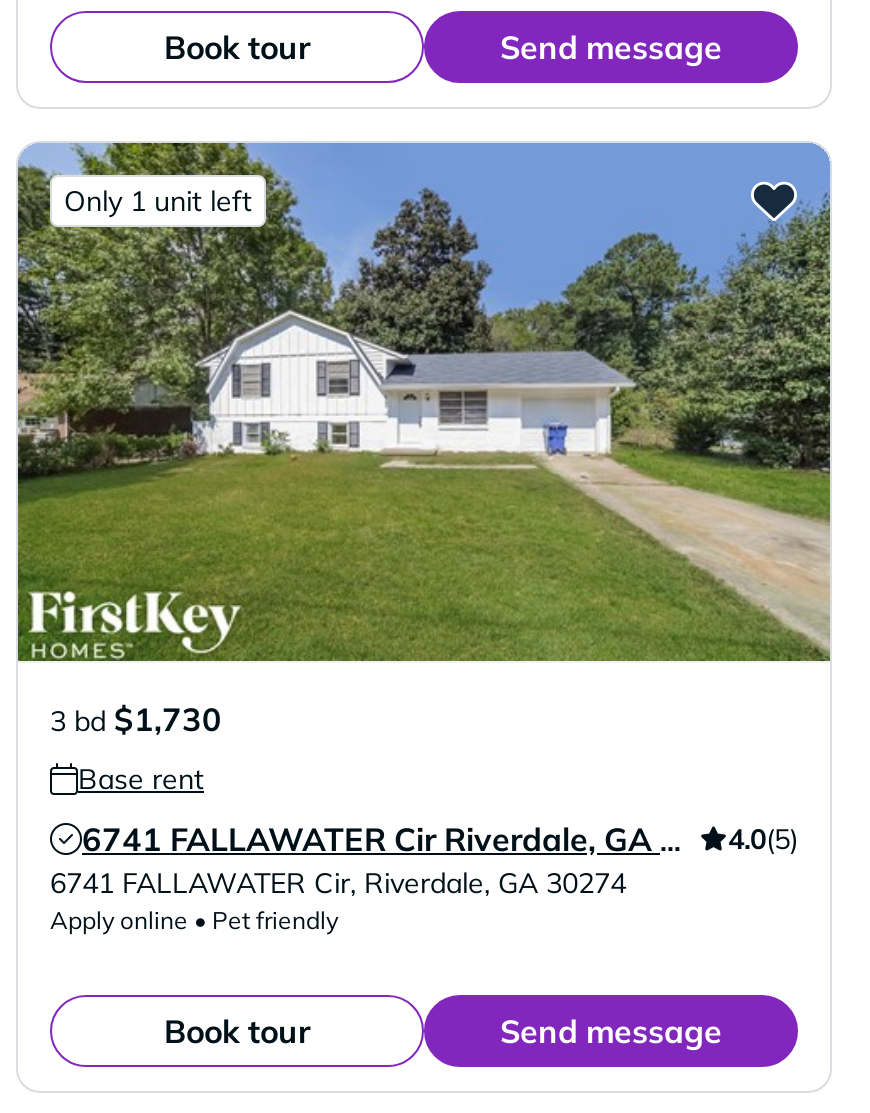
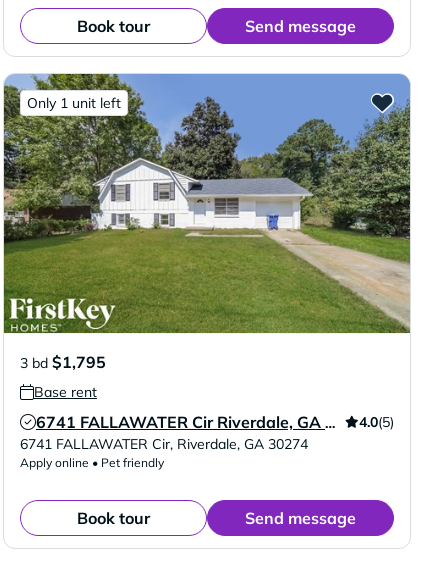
[50,699,222,739] 3 bd $1,730 -> [20,352,106,372] 3 bd $1,795

